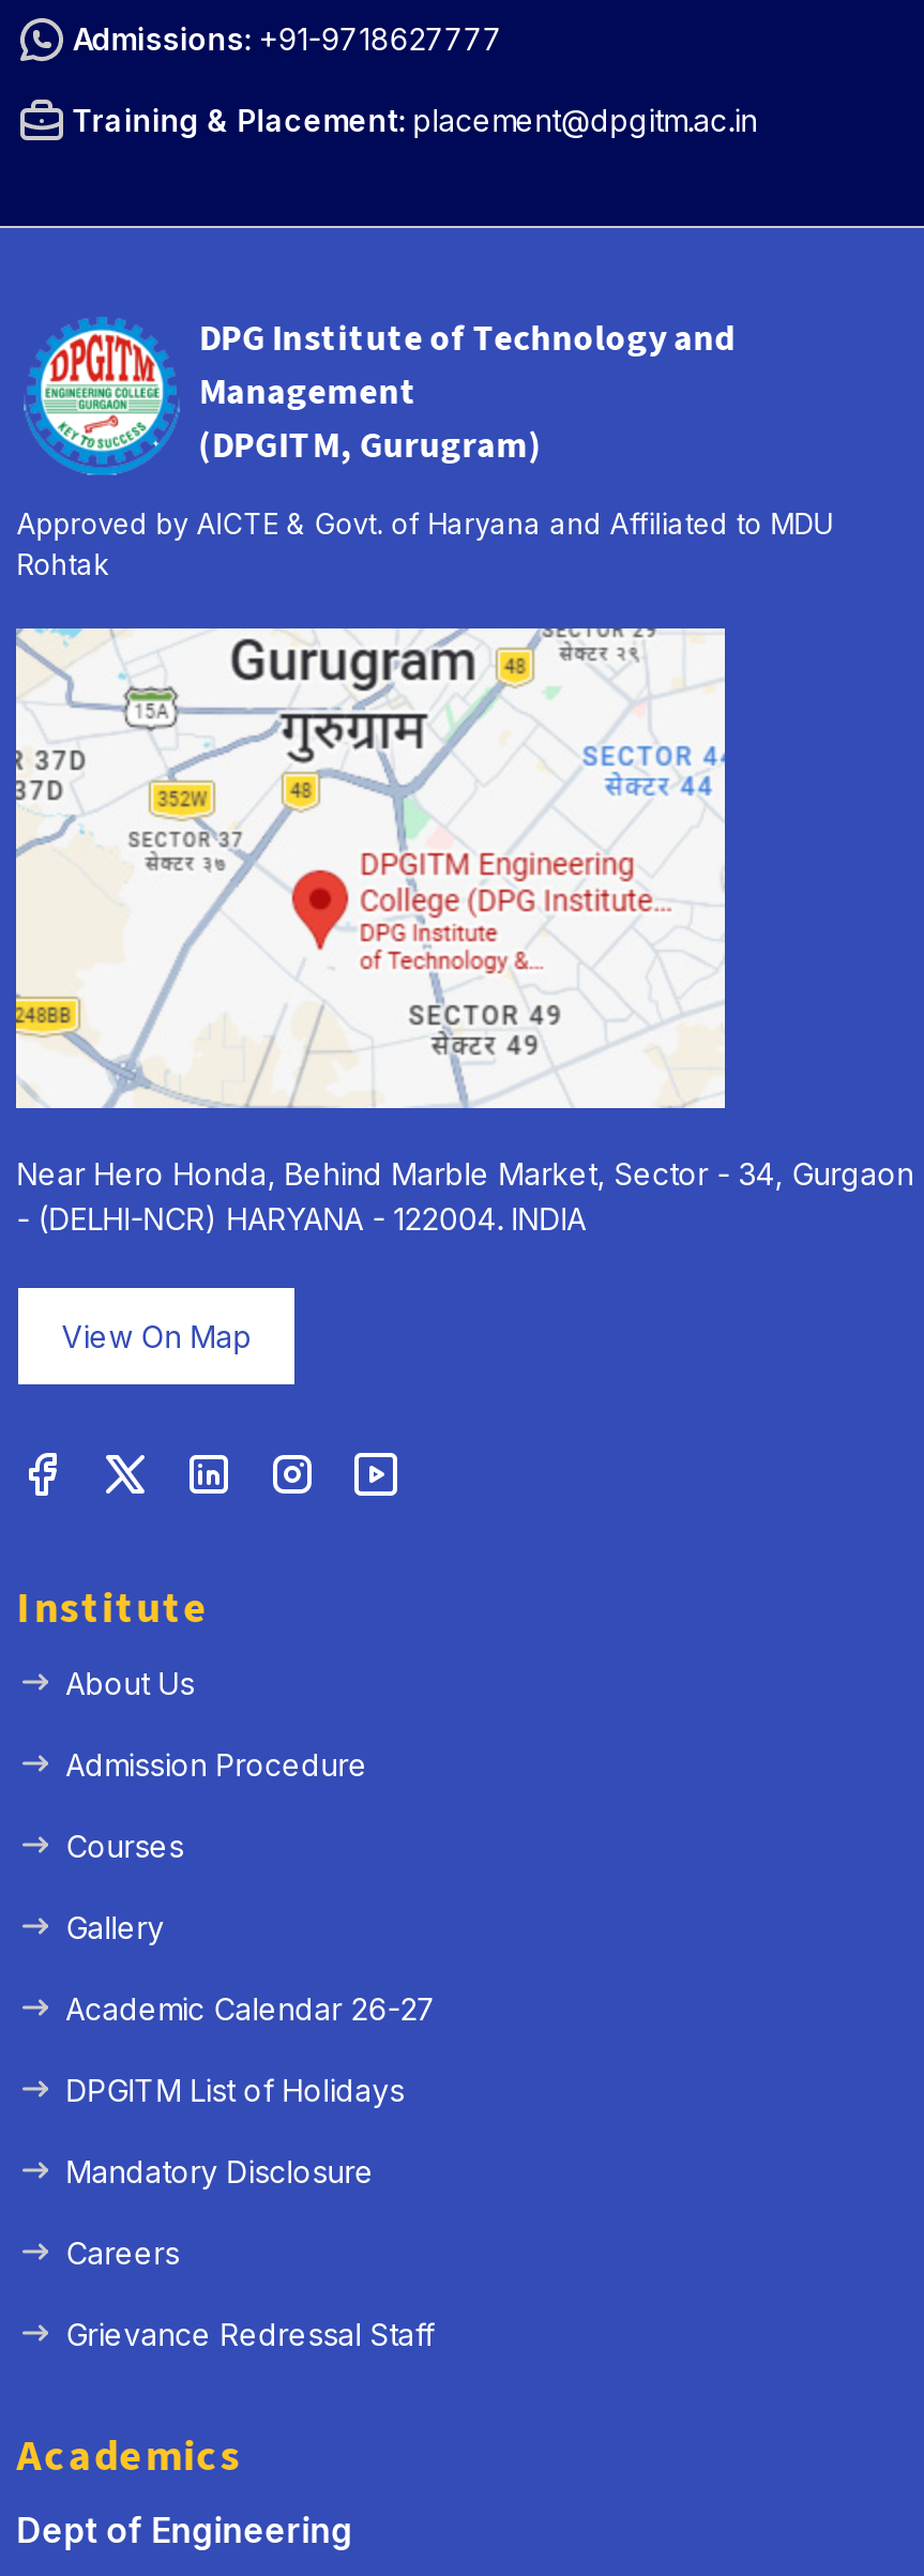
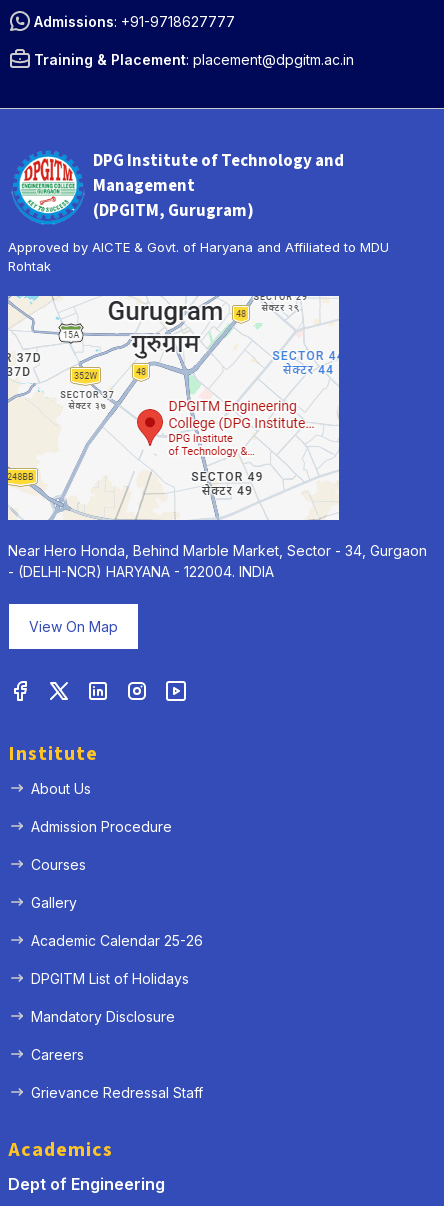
[66,1990,436,2027] Academic Calendar 26-27 -> [31,932,203,949] Academic Calendar 25-26

